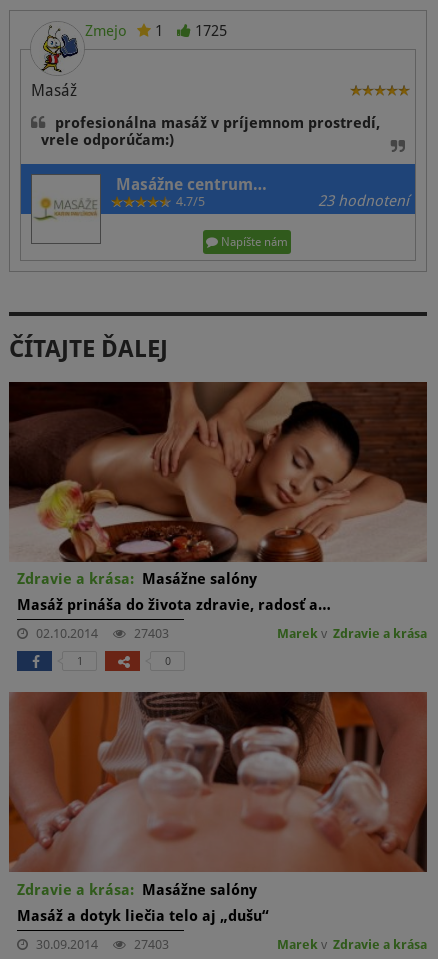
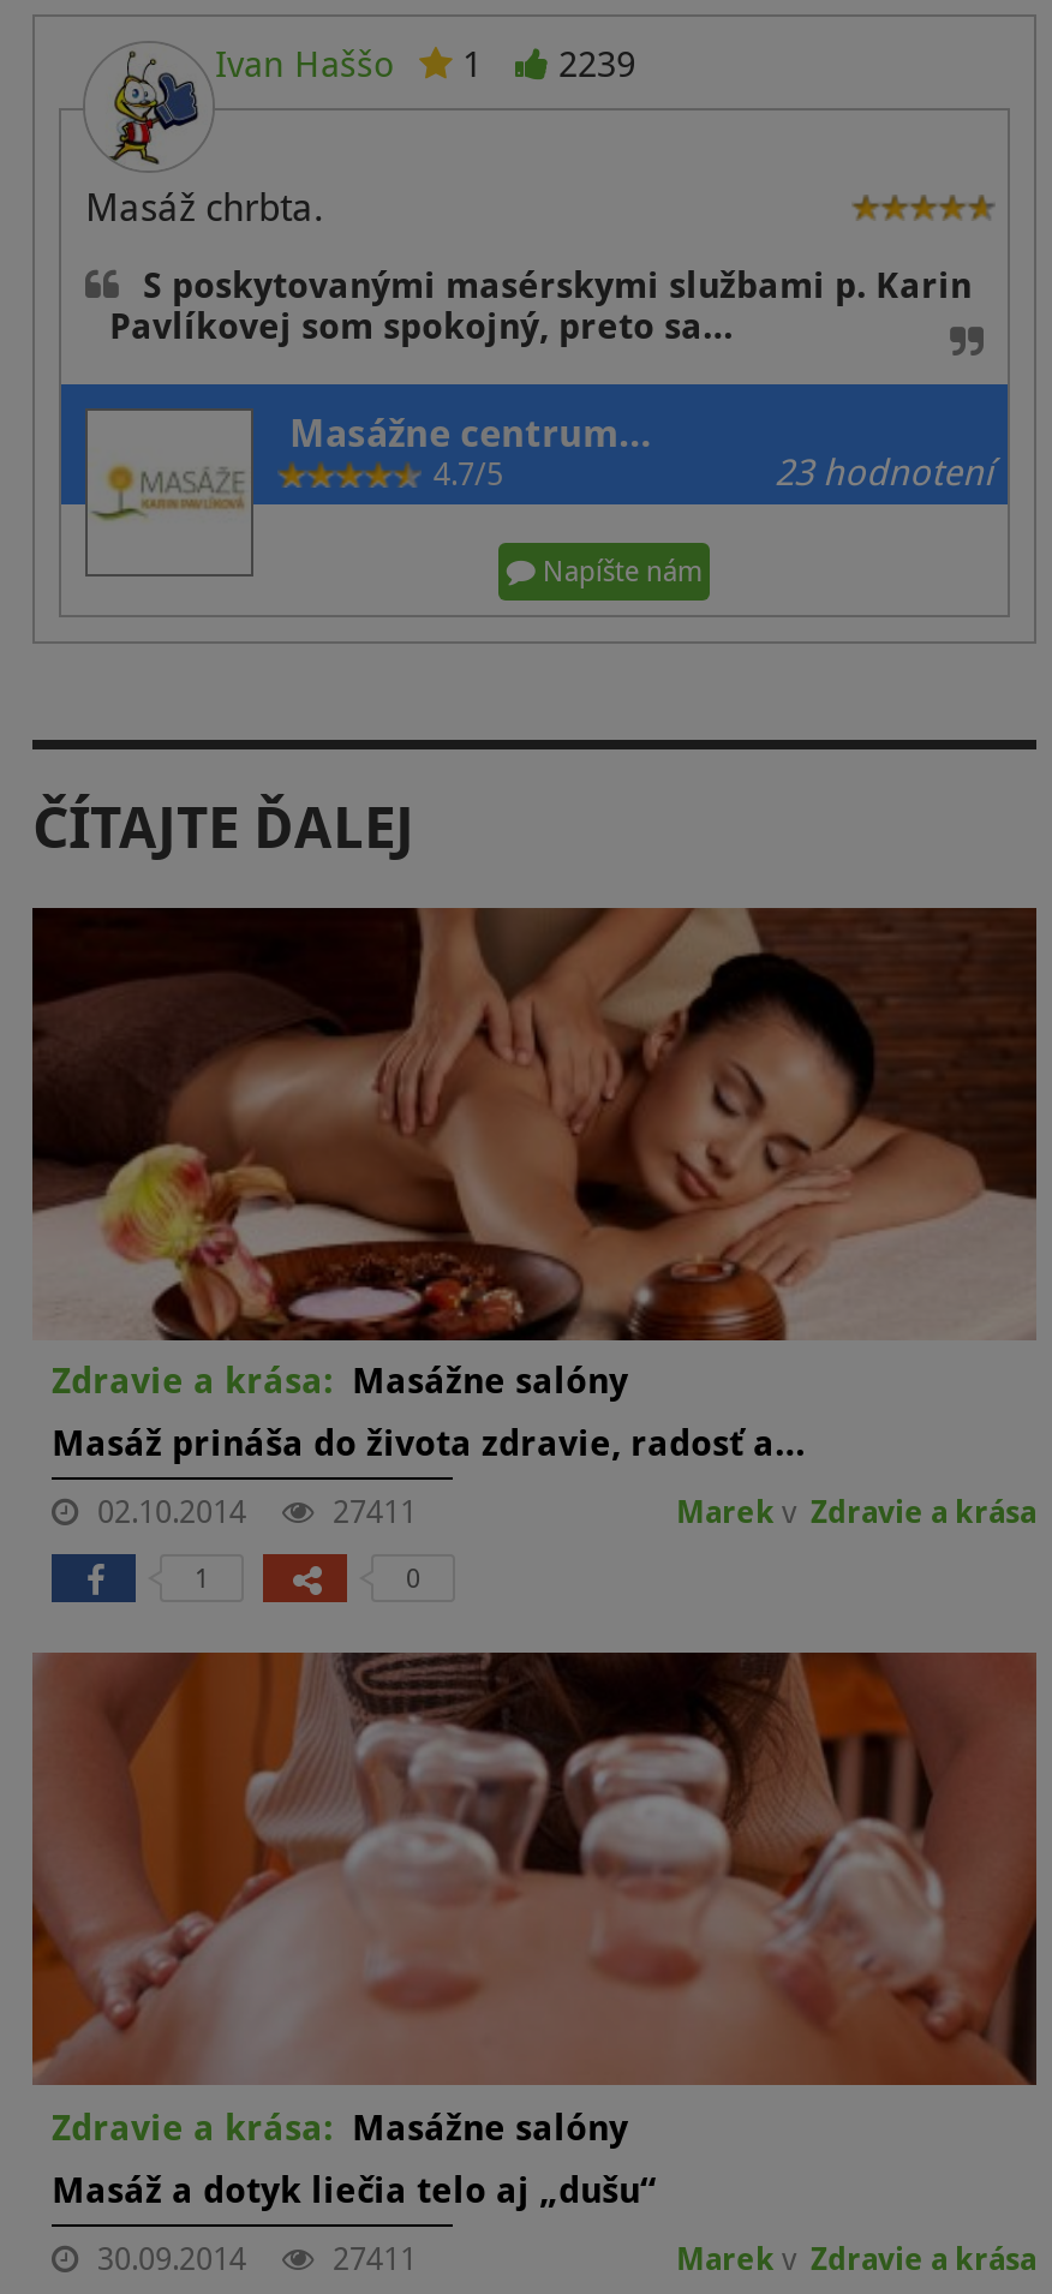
[85,22,127,40] Zmejo -> [215,43,395,86] Ivan Haššo
[191,22,227,40] 1725 -> [549,43,635,86] 2239
[31,81,77,100] Masáž -> [85,184,323,230] Masáž chrbta.
[41,114,380,149] profesionálna masáž v príjemnom prostredí, | vrele odporúčam:) -> [109,264,972,348] S poskytovanými masérskymi službami p. Karin | Pavlíkovej som spokojný, preto sa…
[134,626,169,641] 27403 -> [333,1495,417,1531] 27411
[134,937,169,952] 27403 -> [333,2240,417,2276] 27411

